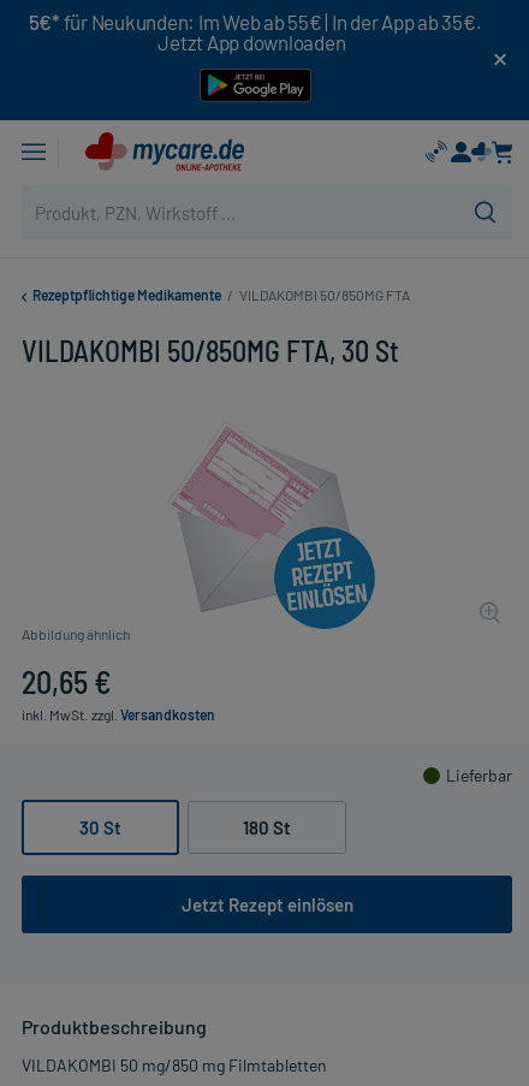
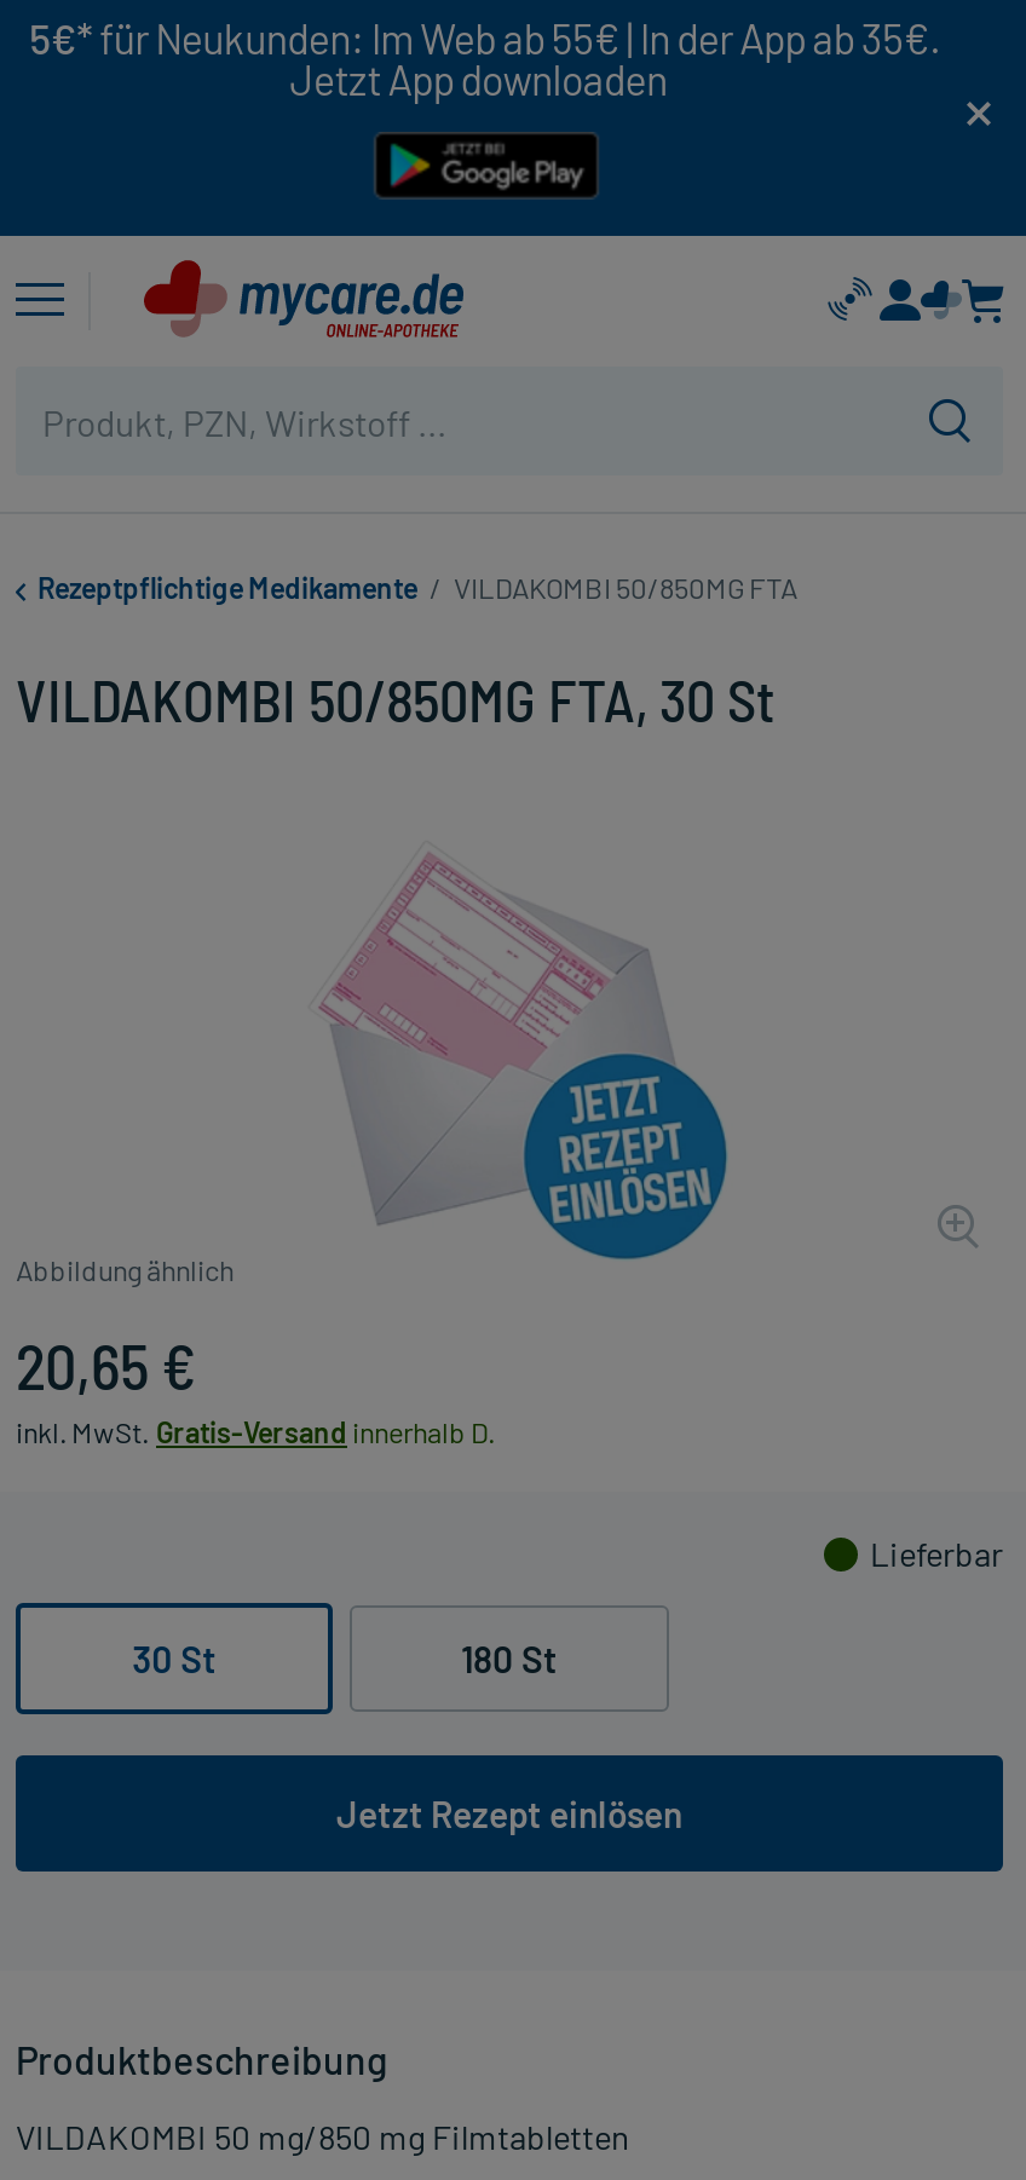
[22,706,215,723] inkl. MwSt. zzgl. Versandkosten -> [16,1414,495,1448] inkl. MwSt. Gratis-Versand innerhalb D.

